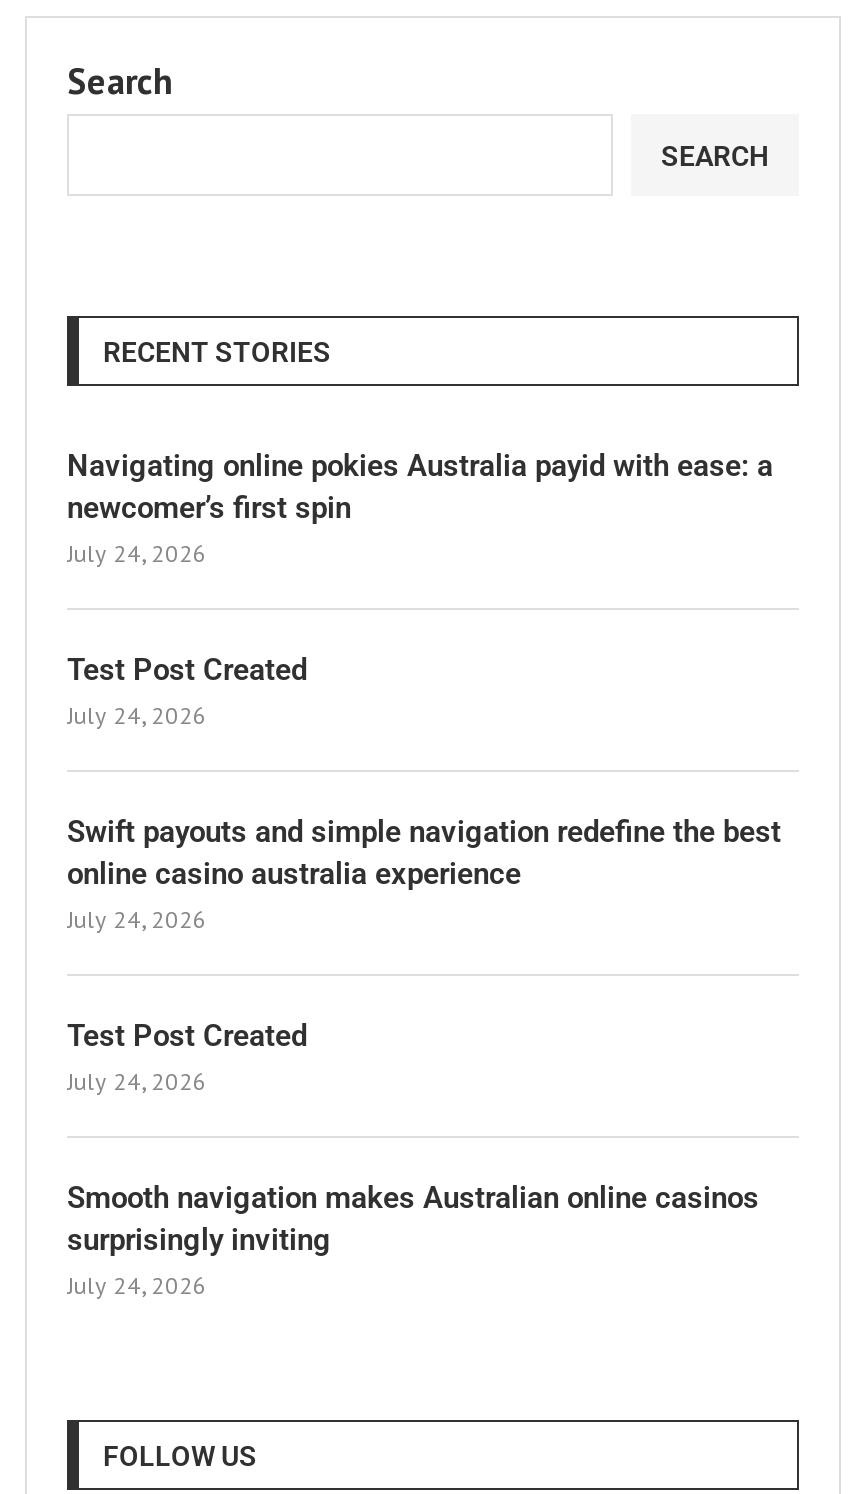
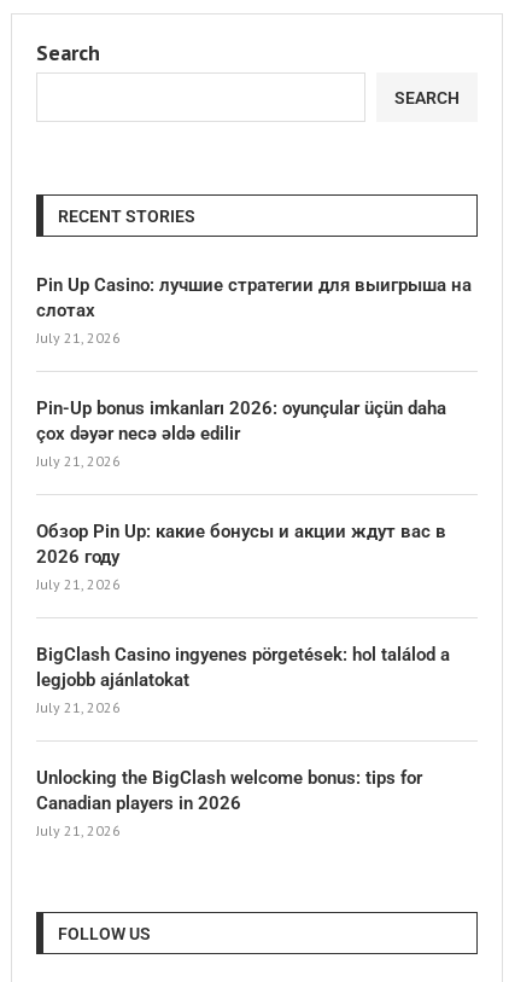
[67,449,773,569] Navigating online pokies Australia payid with ease: a | newcomer’s first spin | July 24, 2026 -> [36,275,472,347] Pin Up Casino: лучшие стратегии для выигрыша на | слотах | July 21, 2026
[67,653,307,731] Test Post Created | July 24, 2026 -> [36,398,446,470] Pin-Up bonus imkanları 2026: oyunçular üçün daha | çox dəyər necə əldə edilir | July 21, 2026
[67,815,781,935] Swift payouts and simple navigation redefine the best | online casino australia experience | July 24, 2026 -> [36,521,446,593] Обзор Pin Up: какие бонусы и акции ждут вас в | 2026 году | July 21, 2026
[67,1019,307,1097] Test Post Created | July 24, 2026 -> [36,644,450,717] BigClash Casino ingyenes pörgetések: hol találod a | legjobb ajánlatokat | July 21, 2026
[67,1181,759,1301] Smooth navigation makes Australian online casinos | surprisingly inviting | July 24, 2026 -> [36,767,422,840] Unlocking the BigClash welcome bonus: tips for | Canadian players in 2026 | July 21, 2026

